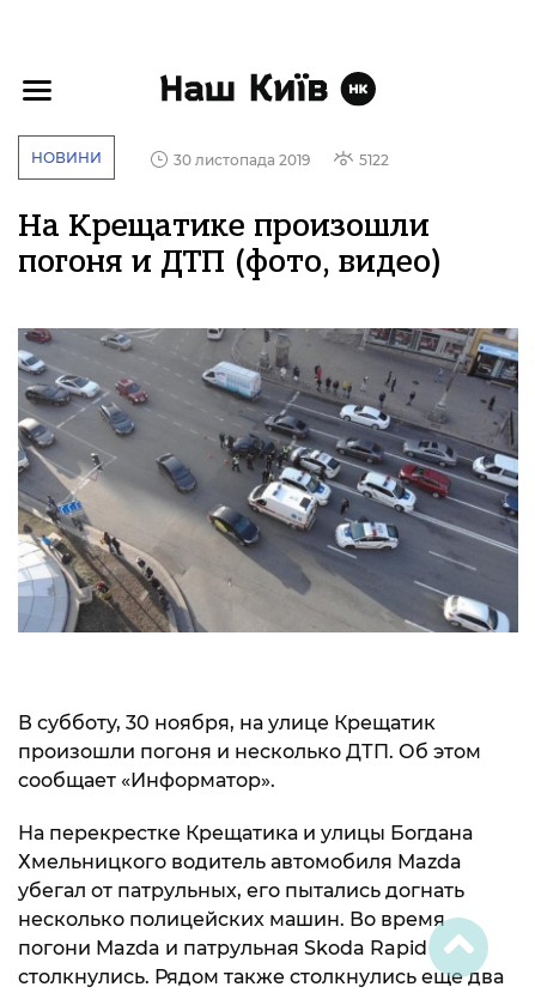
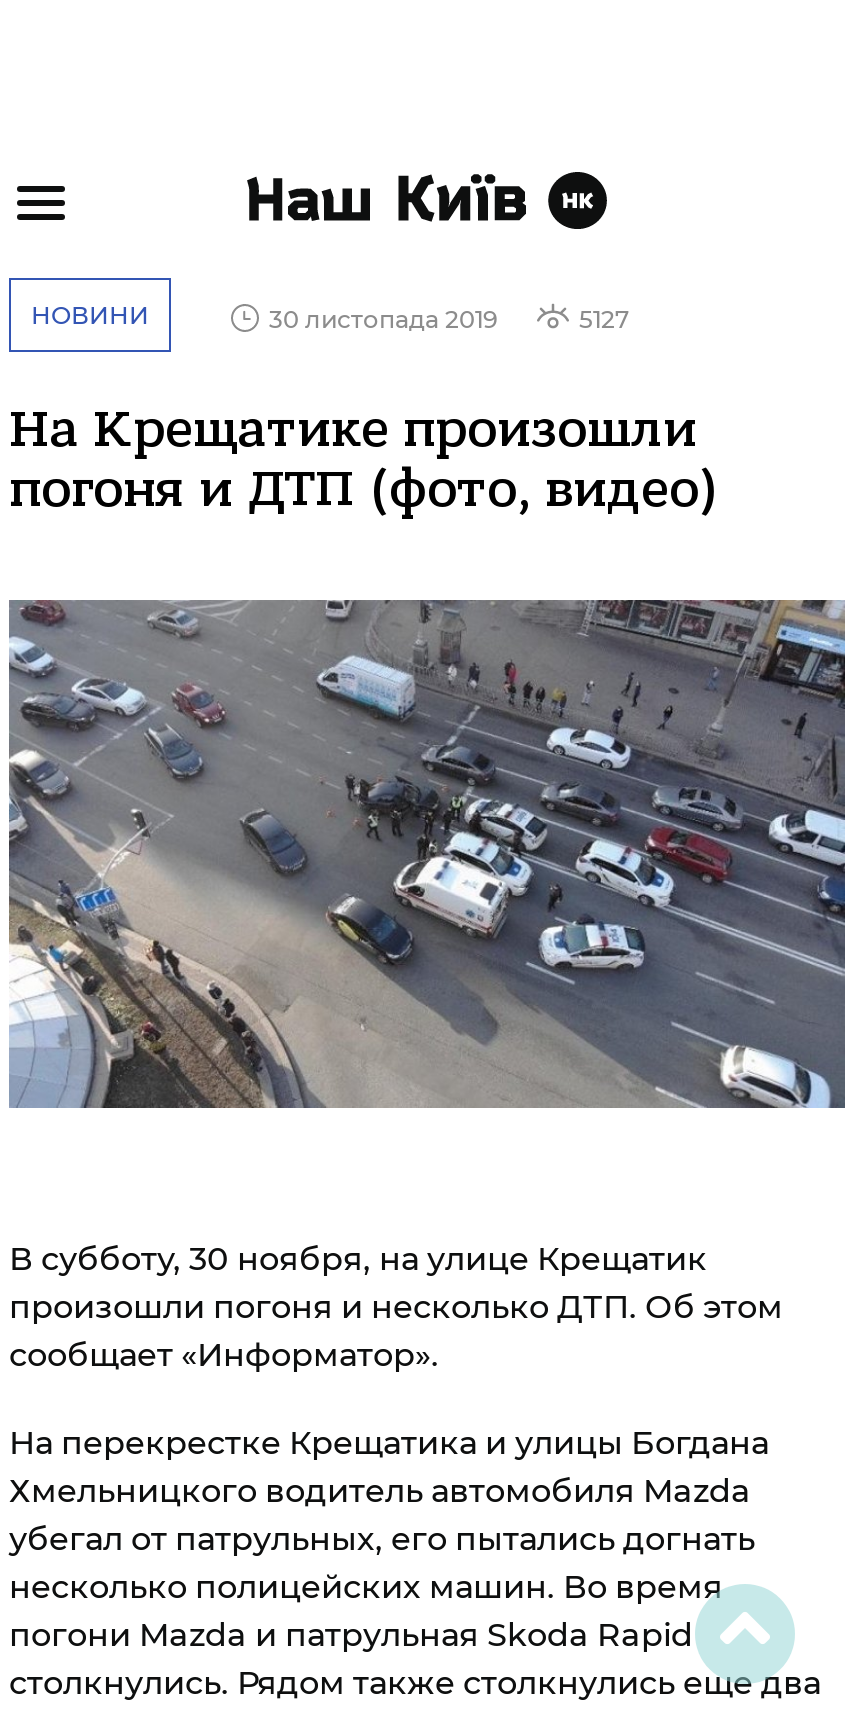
[359,151,389,169] 5122 -> [579,305,629,335] 5127

